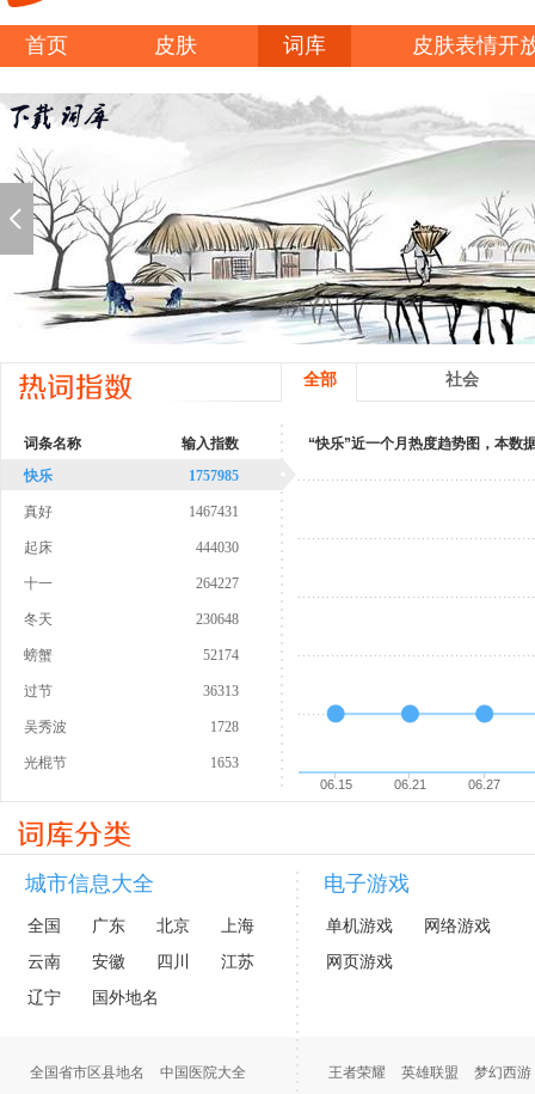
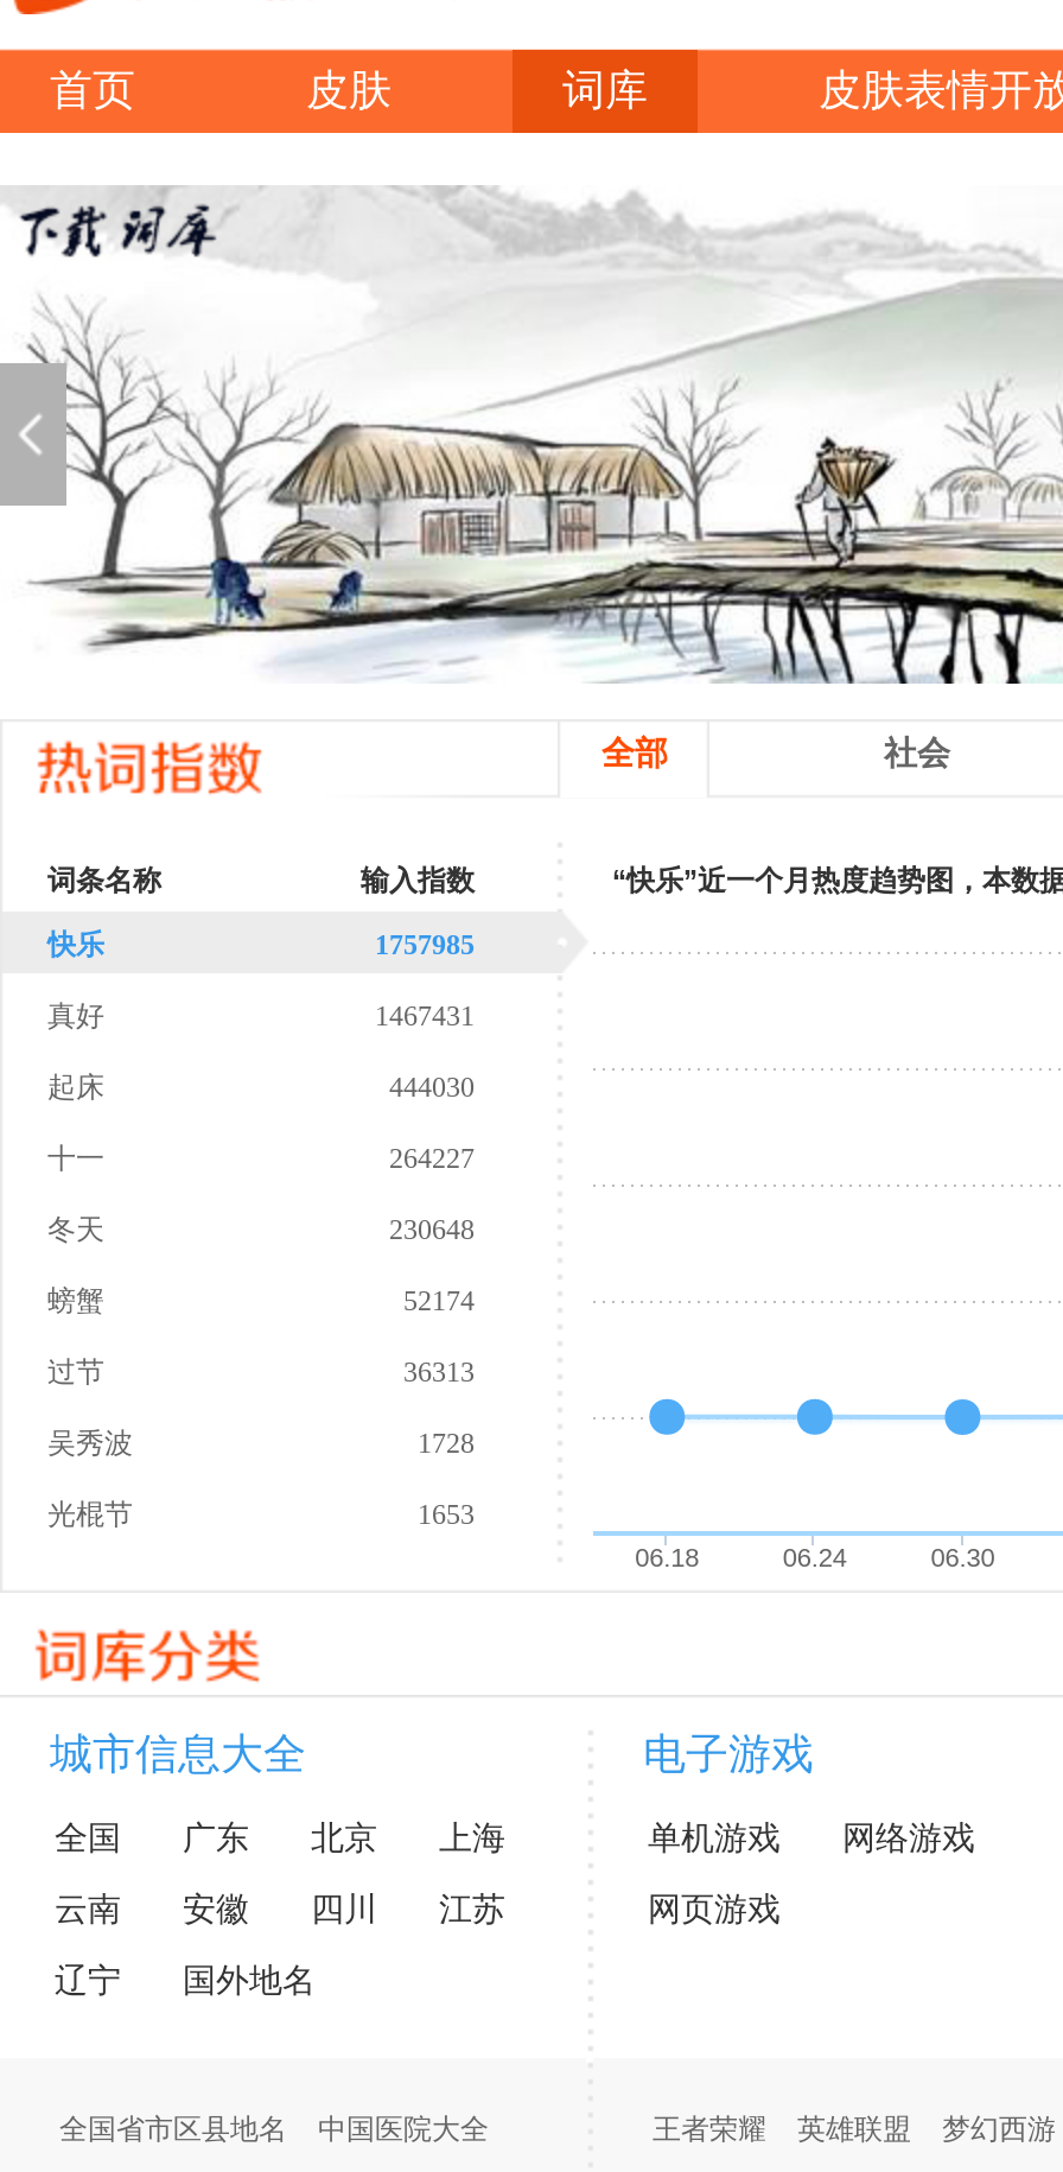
[320,777,352,792] 06.15 -> [635,1543,699,1573] 06.18
[394,777,426,792] 06.21 -> [783,1543,847,1573] 06.24
[468,777,501,792] 06.27 -> [931,1543,995,1573] 06.30

